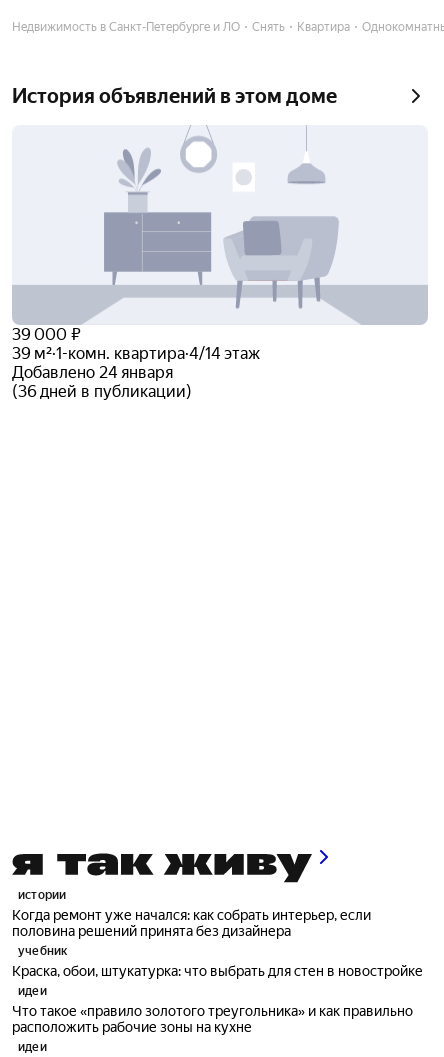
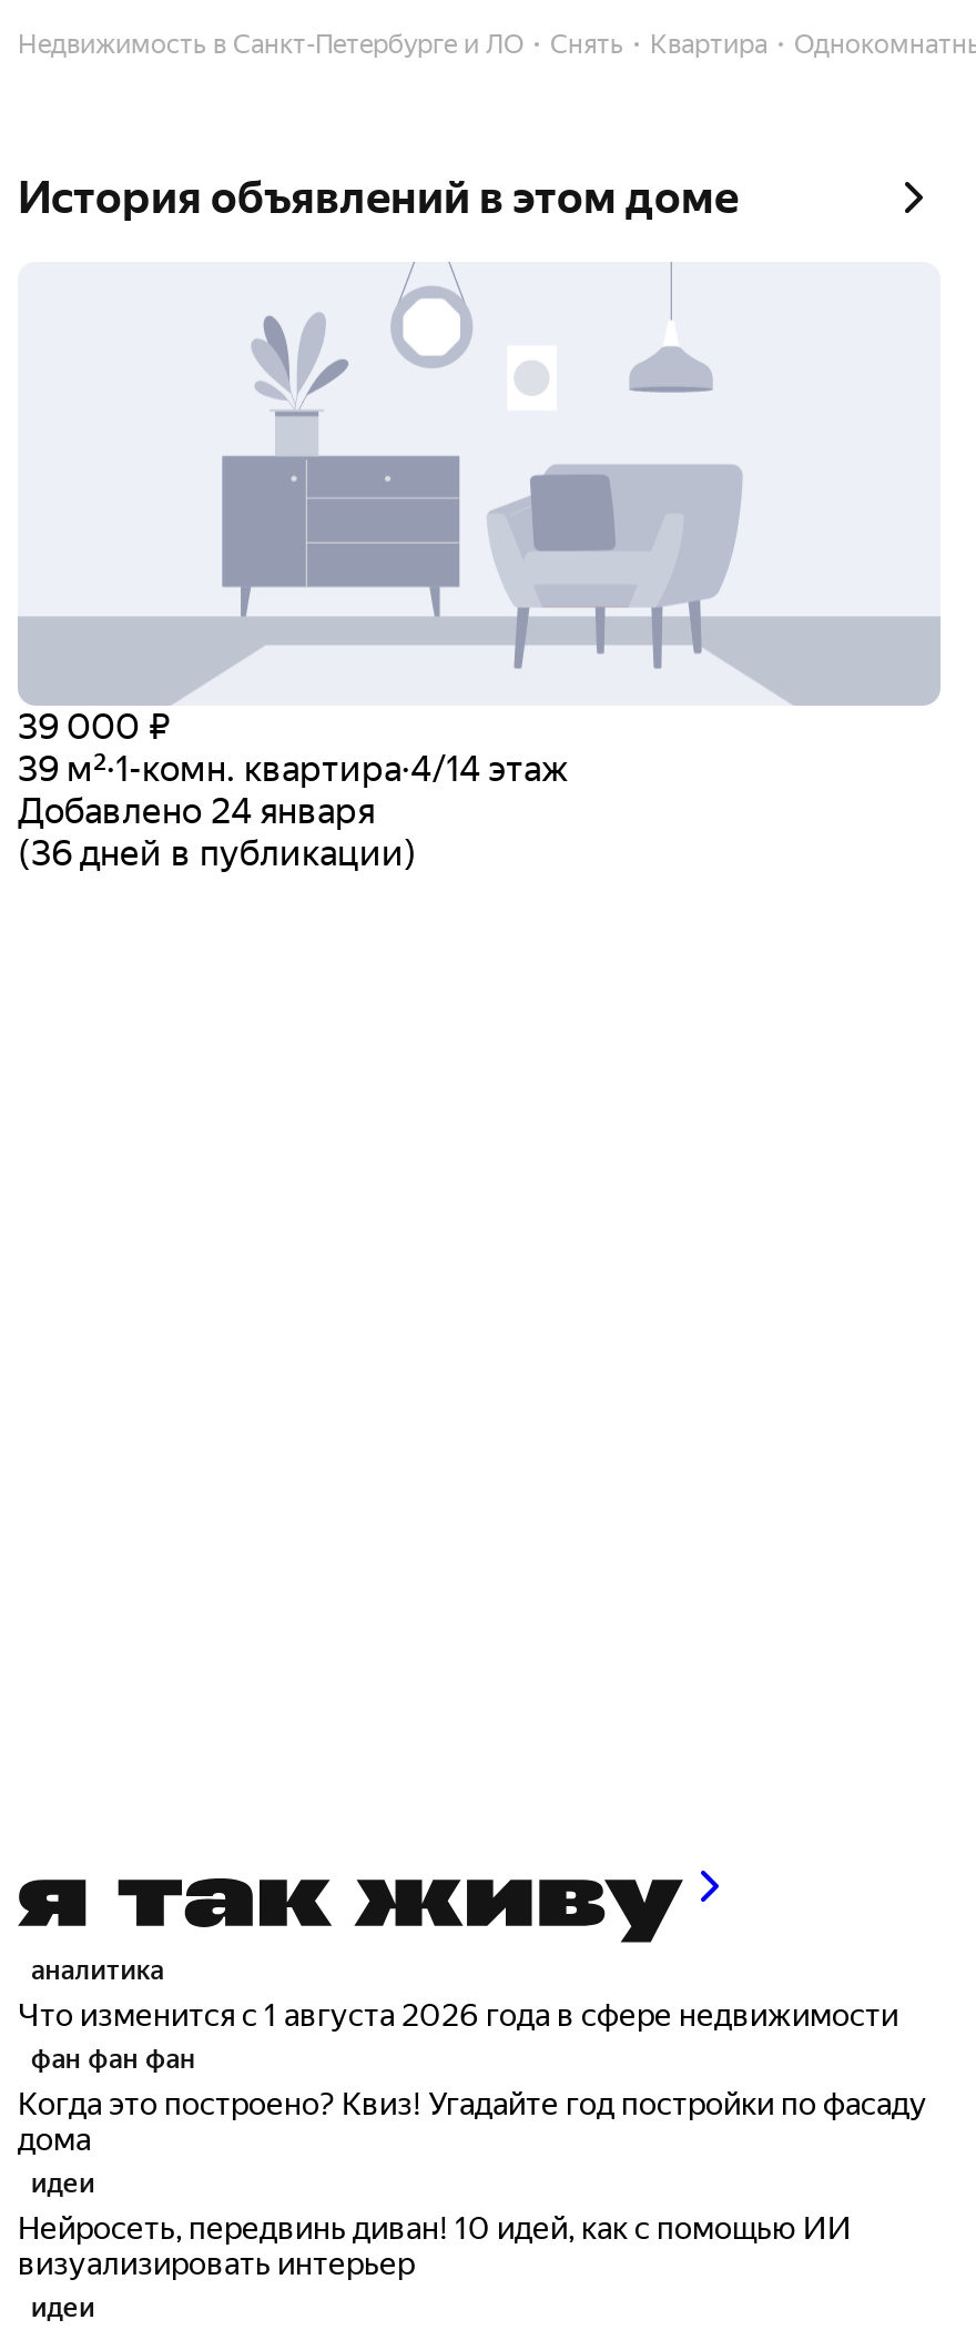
[12,888,423,979] истории | Когда ремонт уже начался: как собрать интерьер, если | половина решений принята без дизайнера | учебник | Краска, обои, штукатурка: что выбрать для стен в новостройке -> [18,1954,927,2156] аналитика | Что изменится с 1 августа 2026 года в сфере недвижимости | фан фан фан | Когда это построено? Квиз! Угадайте год постройки по фасаду | дома
[12,1003,413,1035] Что такое «правило золотого треугольника» и как правильно | расположить рабочие зоны на кухне -> [18,2210,852,2281] Нейросеть, передвинь диван! 10 идей, как с помощью ИИ | визуализировать интерьер

